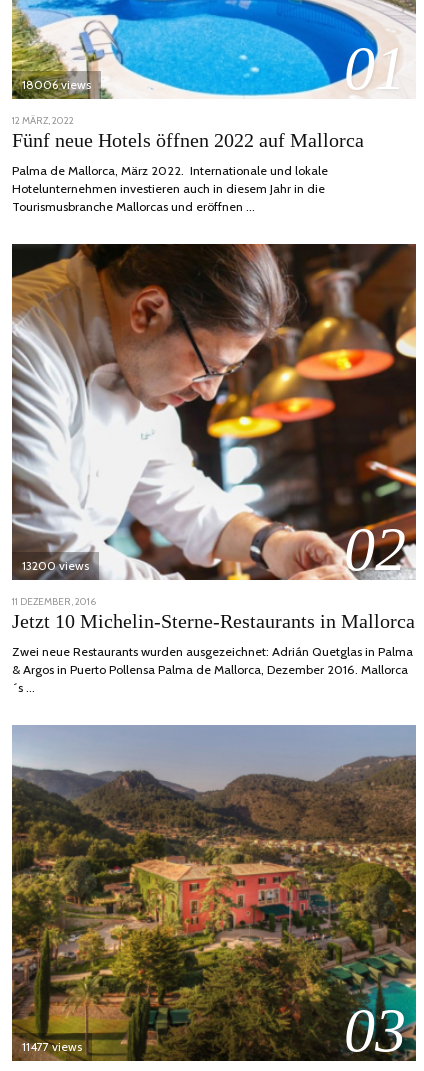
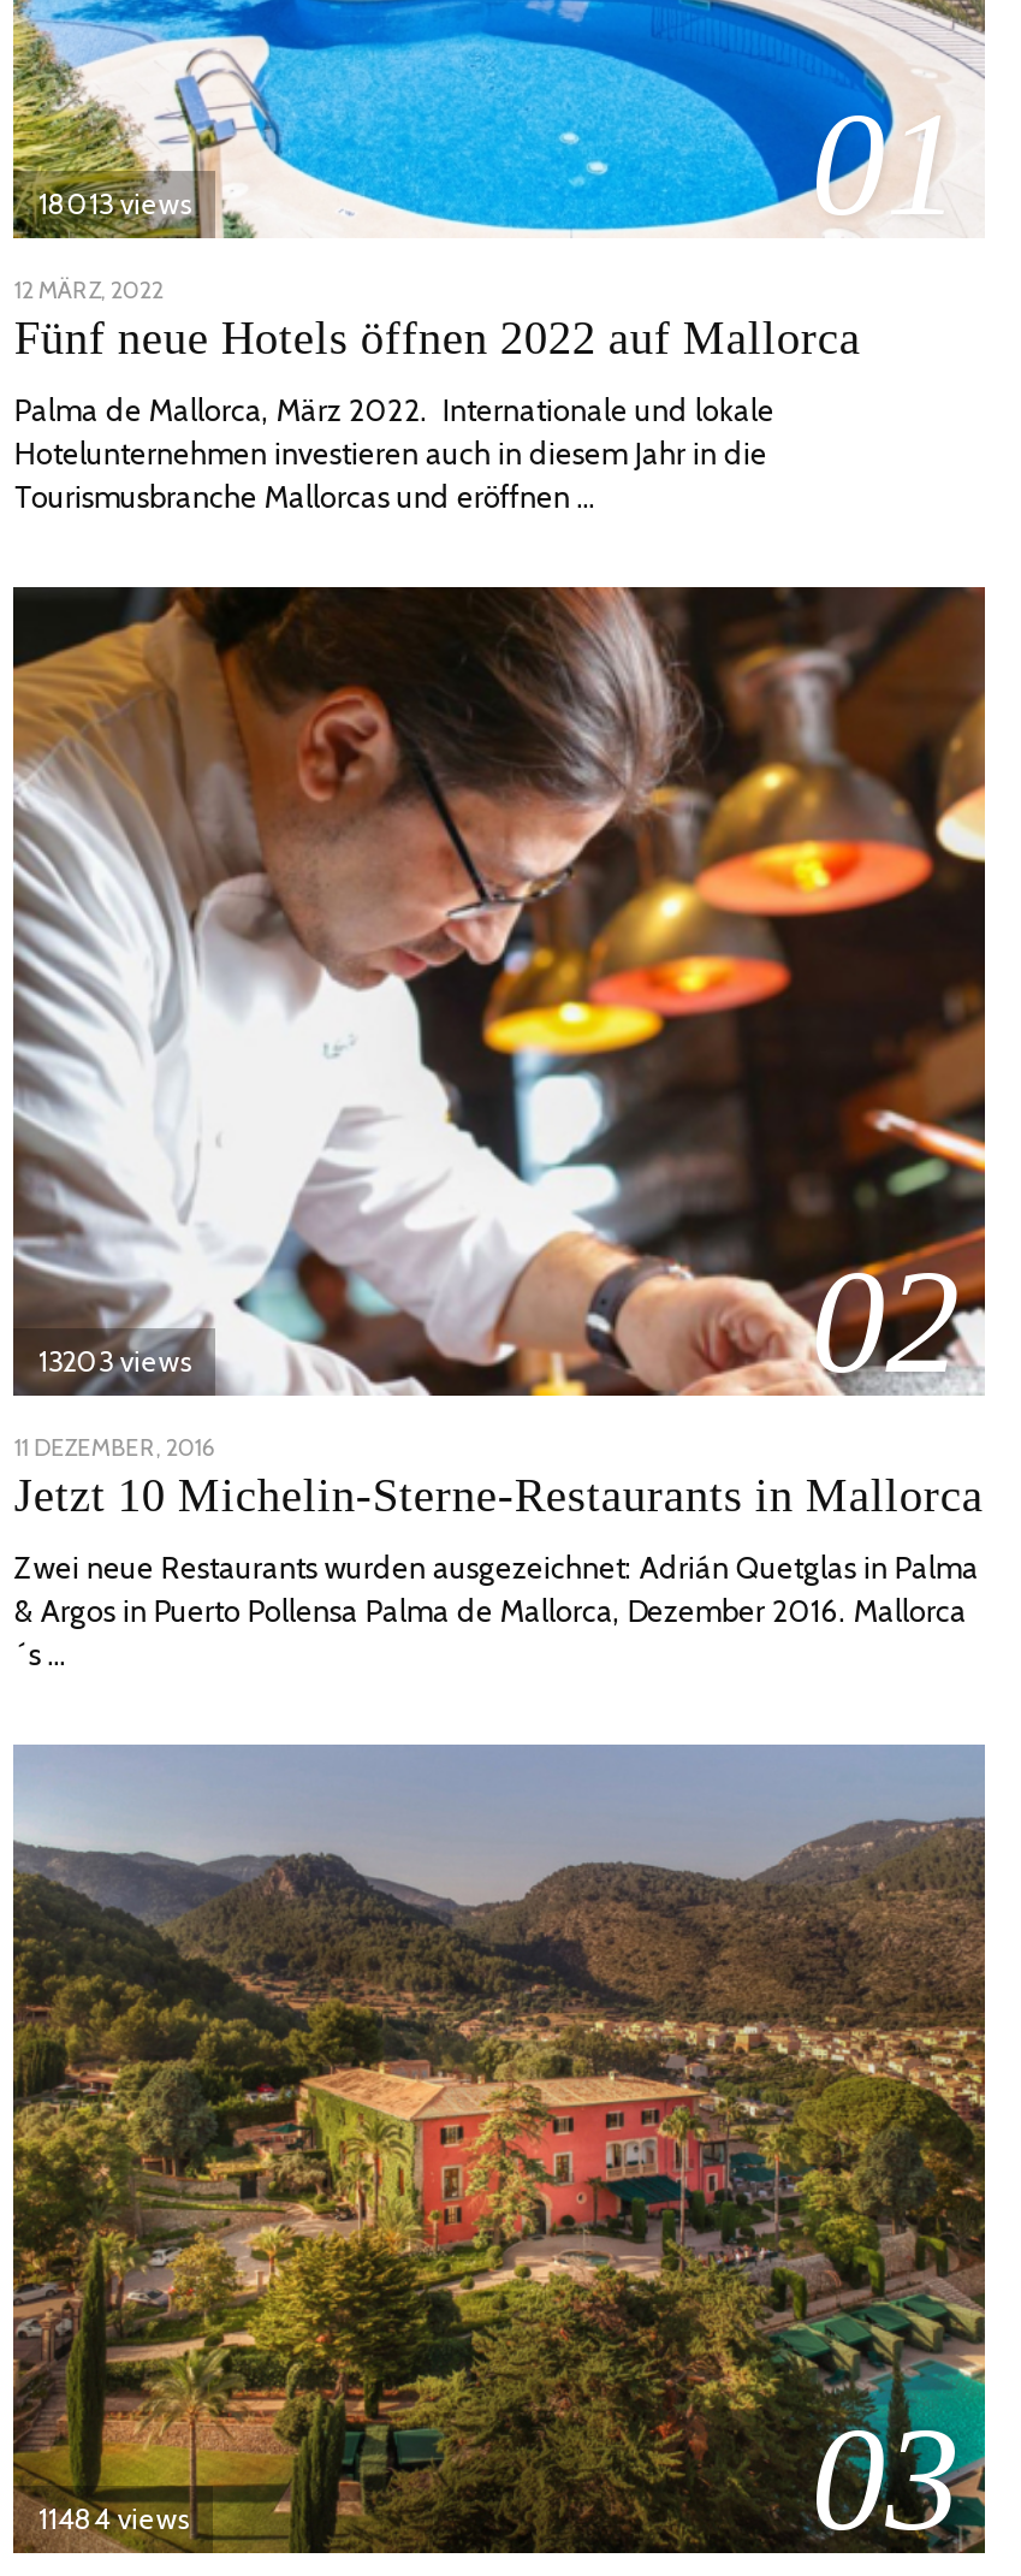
[22,77,91,92] 18006 views -> [38,186,192,222] 18013 views
[22,558,89,573] 13200 views -> [38,1343,192,1379] 13203 views
[22,1039,82,1054] 11477 views -> [38,2500,190,2536] 11484 views

